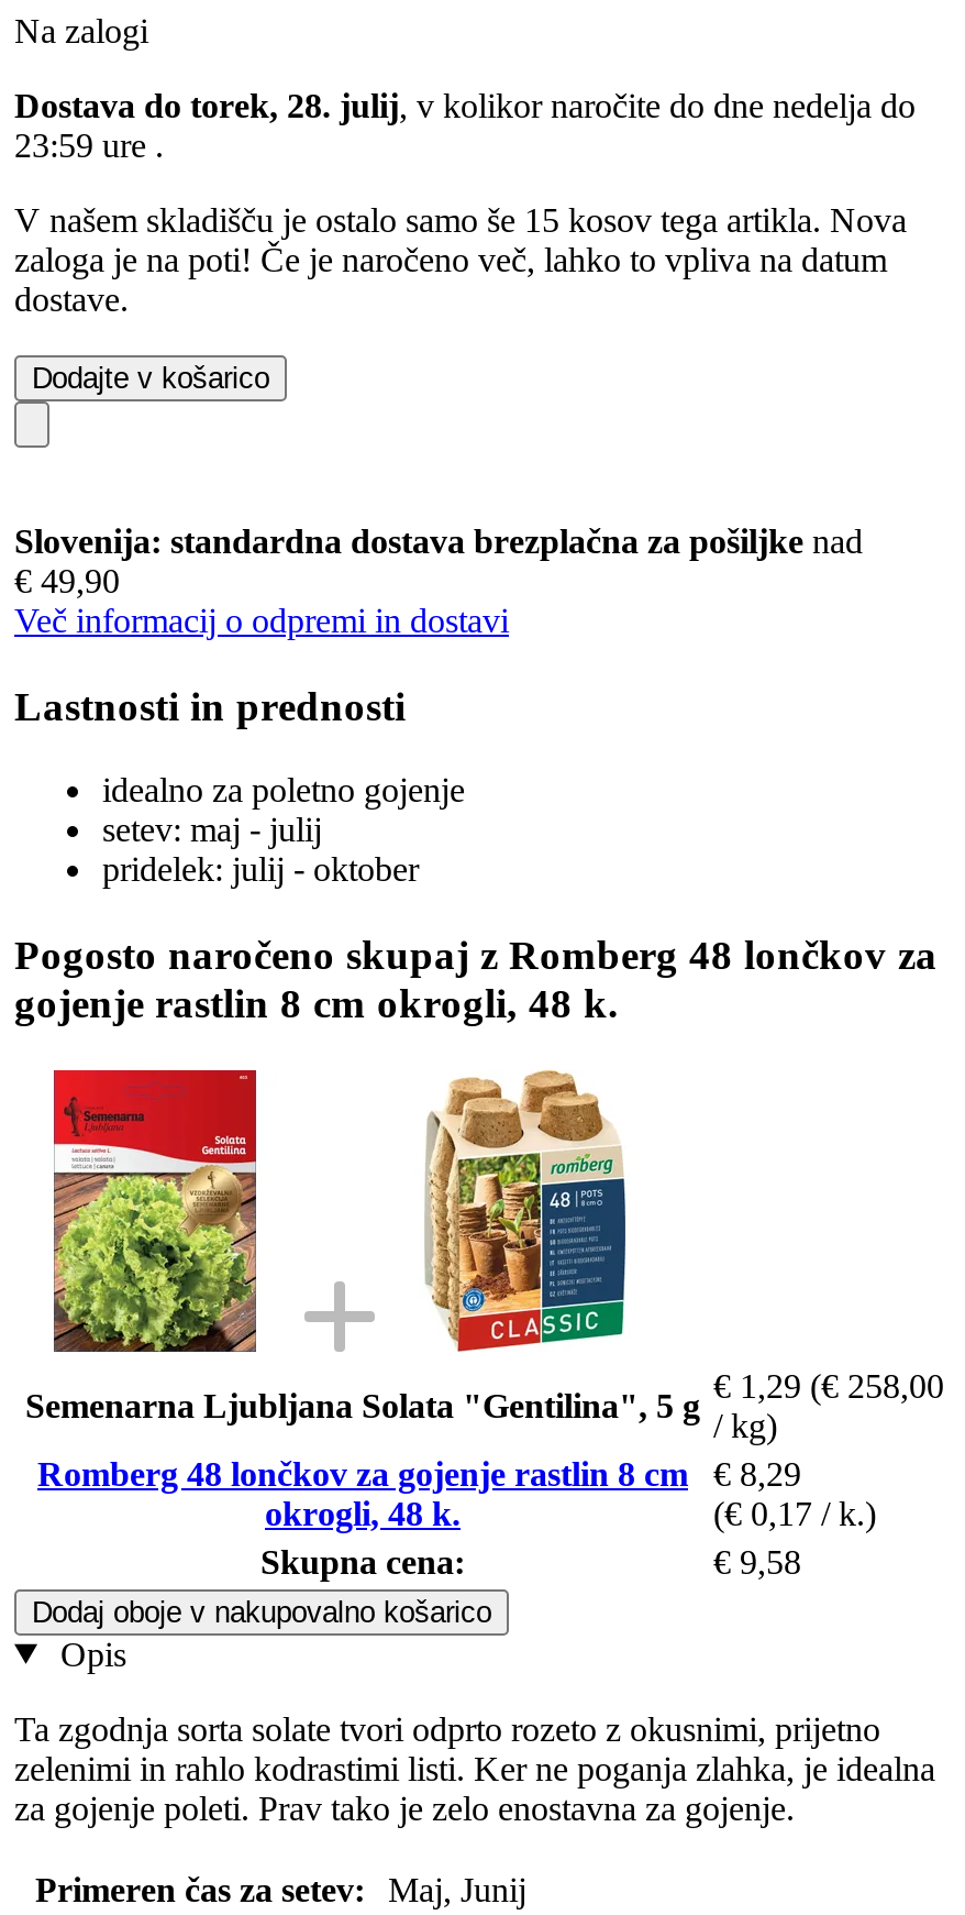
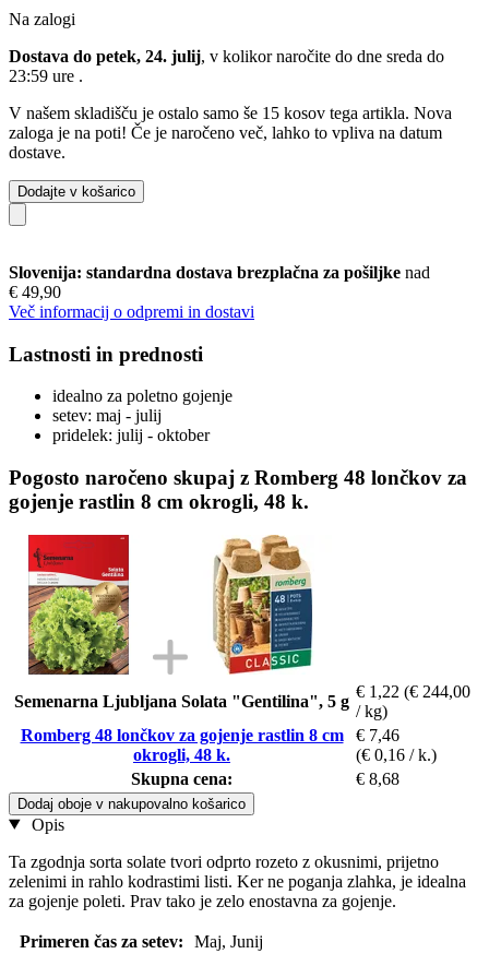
[14,86,916,124] Dostava do torek, 28. julij, v kolikor naročite do dne nedelja do -> [9,47,444,65] Dostava do petek, 24. julij, v kolikor naročite do dne sreda do
[713,1367,944,1404] € 1,29 (€ 258,00 -> [356,682,470,700] € 1,22 (€ 244,00
[37,1455,801,1492] Romberg 48 lončkov za gojenje rastlin 8 cm € 8,29 -> [20,726,399,744] Romberg 48 lončkov za gojenje rastlin 8 cm € 7,46
[713,1494,876,1532] (€ 0,17 / k.) -> [356,745,437,764] (€ 0,16 / k.)
[713,1543,801,1580] € 9,58 -> [356,769,399,788] € 8,68

